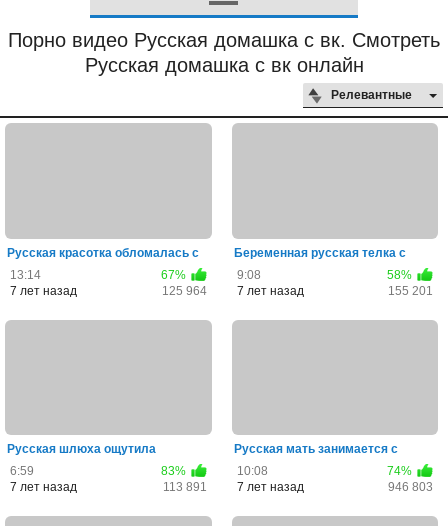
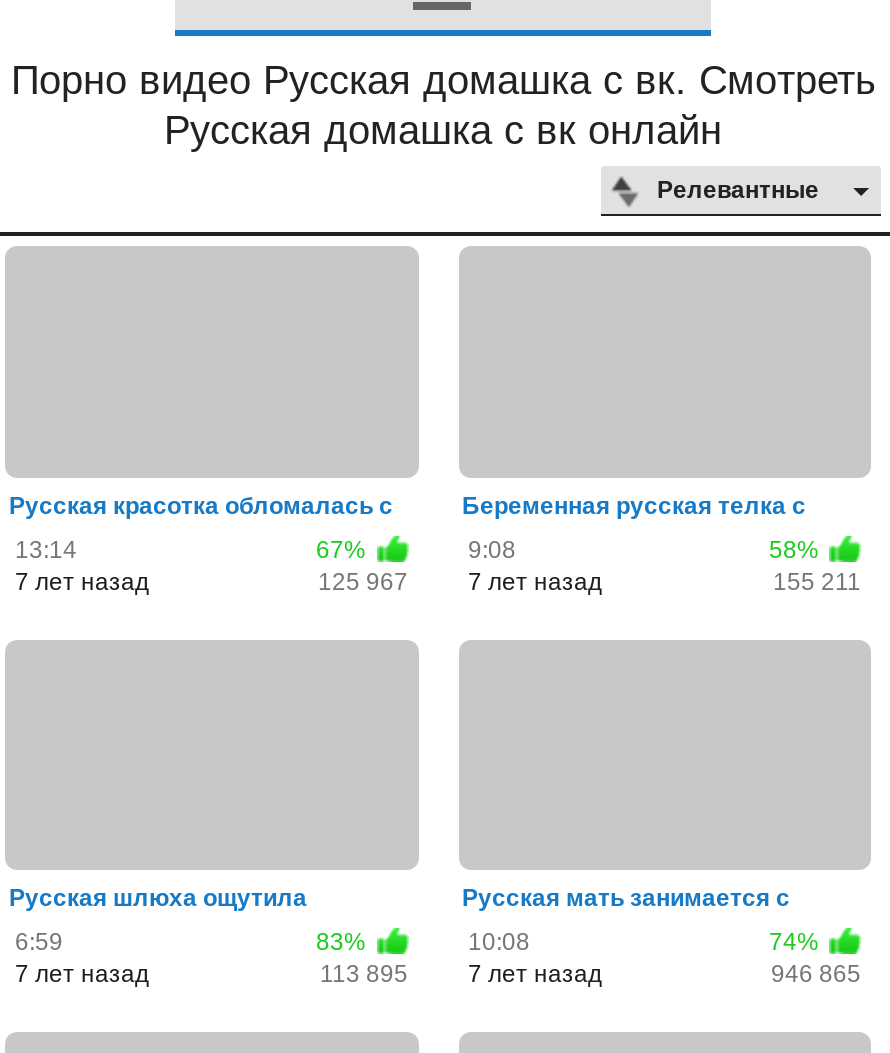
[161,284,206,298] 125 964 -> [318,567,408,595] 125 967
[388,284,433,298] 155 201 -> [773,567,861,595] 155 211
[162,480,206,494] 113 891 -> [320,960,408,988] 113 895
[388,480,433,494] 946 803 -> [771,960,861,988] 946 865

